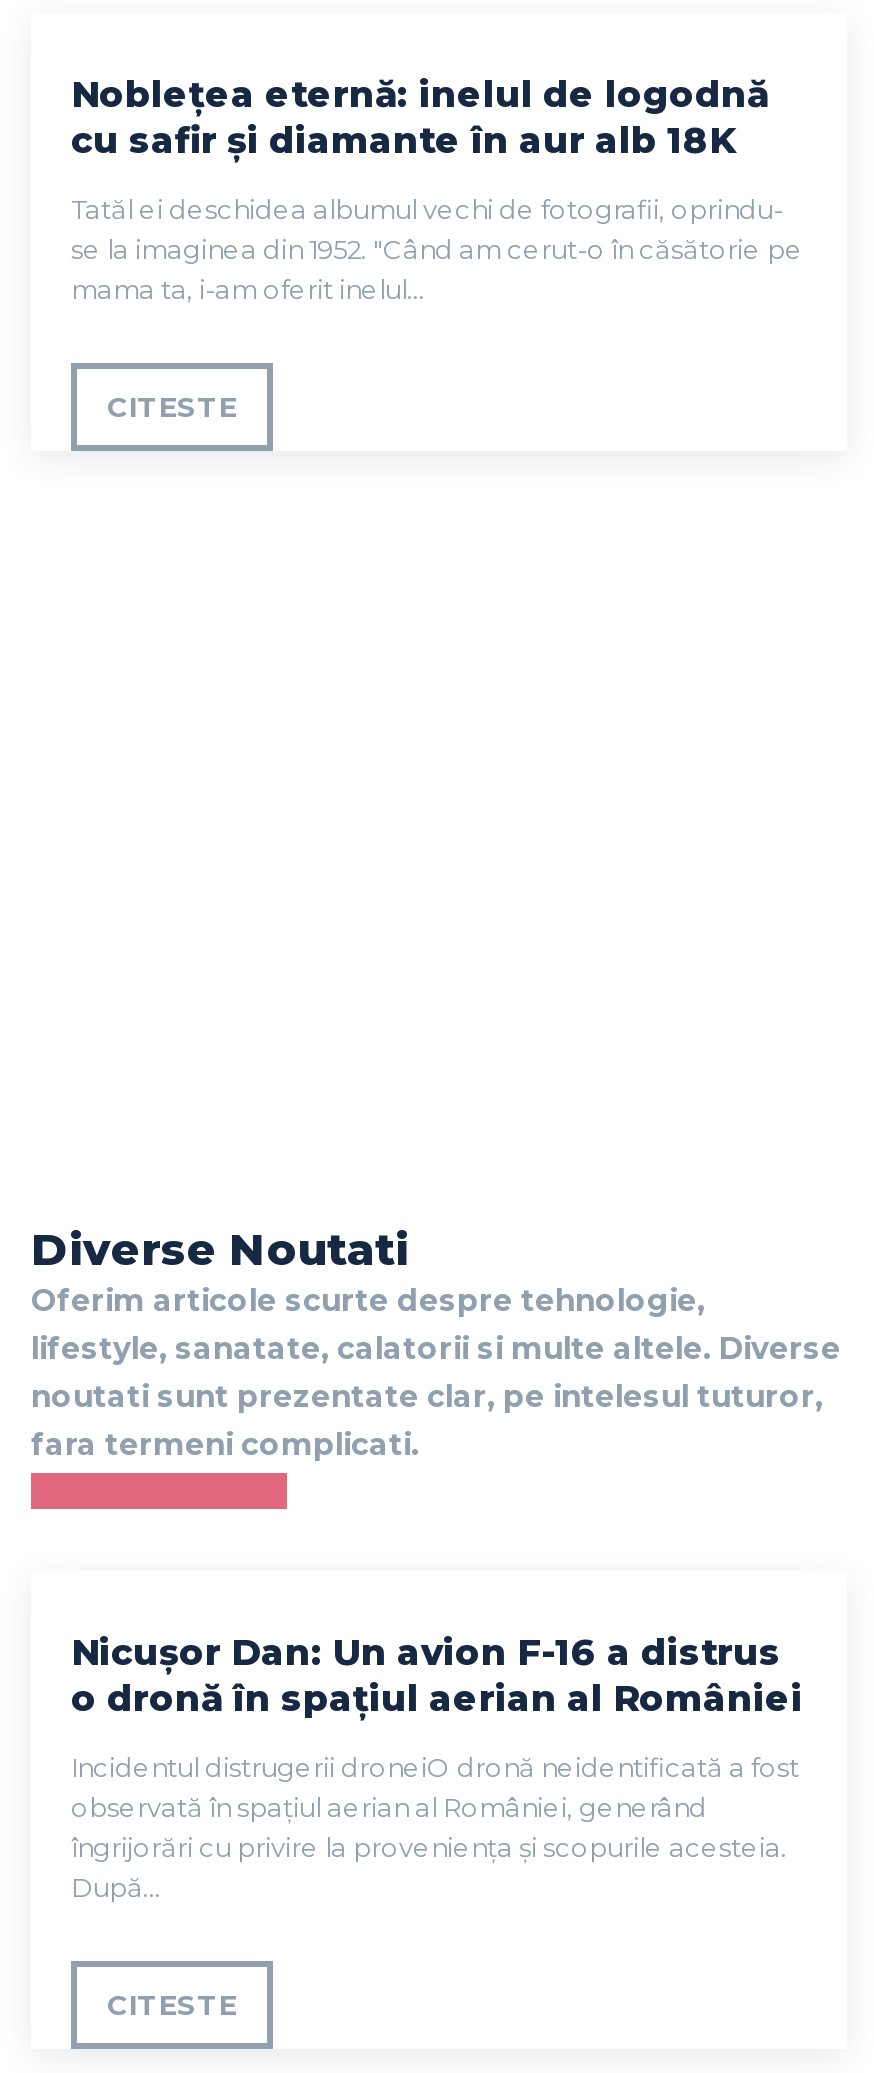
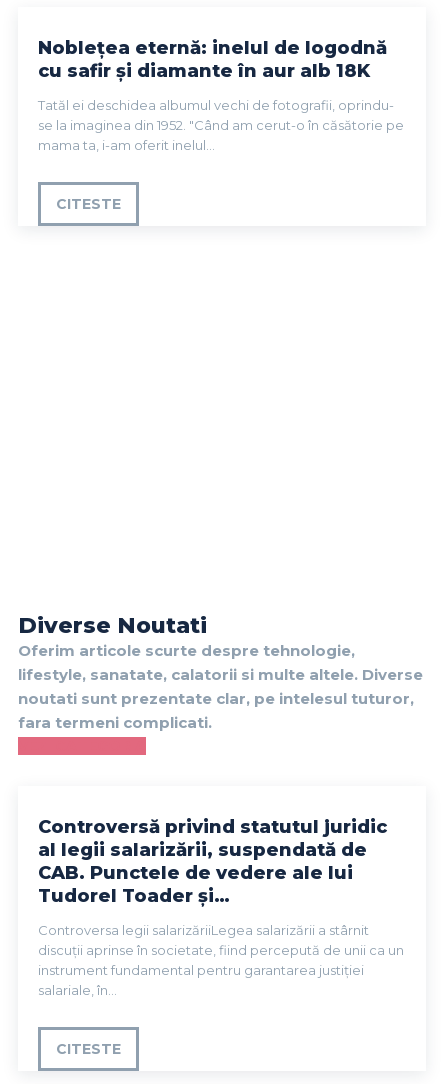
[71,1631,803,1721] Nicușor Dan: Un avion F-16 a distrus | o dronă în spațiul aerian al României -> [38,816,387,907] Controversă privind statutul juridic | al legii salarizării, suspendată de | CAB. Punctele de vedere ale lui | Tudorel Toader și…
[71,1751,799,1903] Incidentul distrugerii droneiO dronă neidentificată a fost | observată în spațiul aerian al României, generând | îngrijorări cu privire la proveniența și scopurile acesteia. | După... -> [38,922,404,998] Controversa legii salarizăriiLegea salarizării a stârnit | discuții aprinse în societate, fiind percepută de unii ca un | instrument fundamental pentru garantarea justiției | salariale, în...

